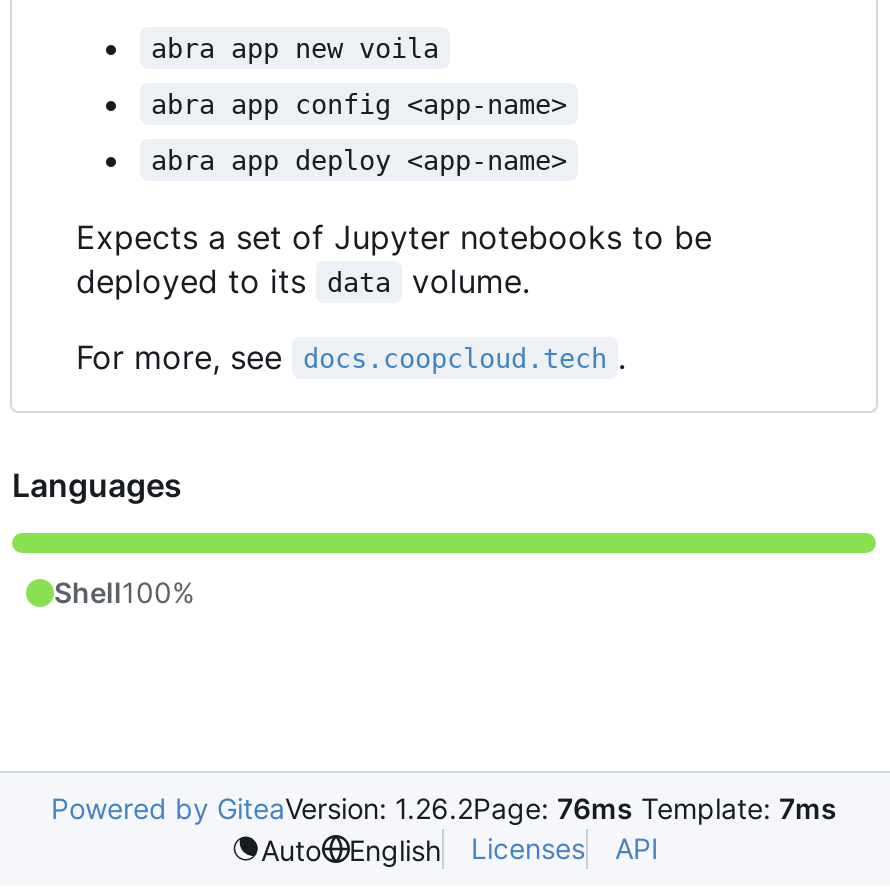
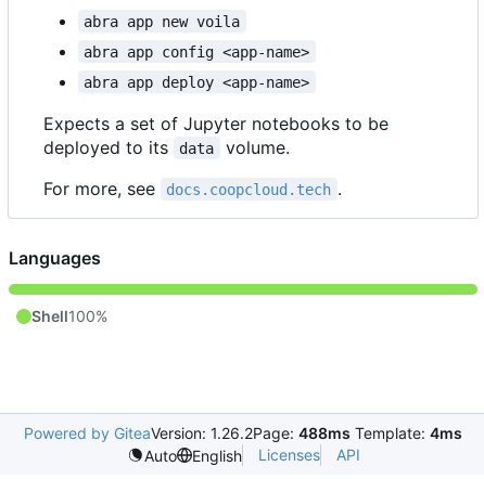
[51,791,837,825] Powered by GiteaVersion: 1.26.2Page: 76ms Template: 7ms -> [24,424,462,442] Powered by GiteaVersion: 1.26.2Page: 488ms Template: 4ms

